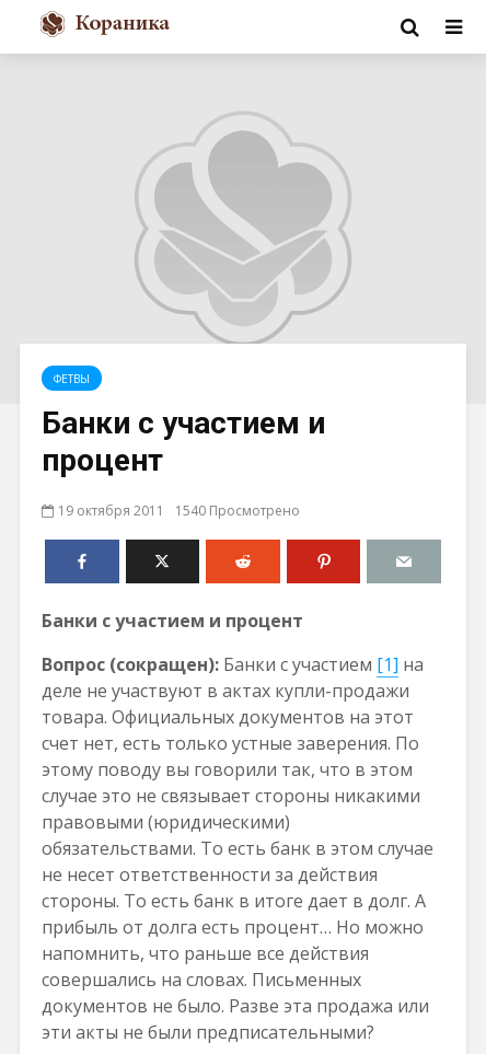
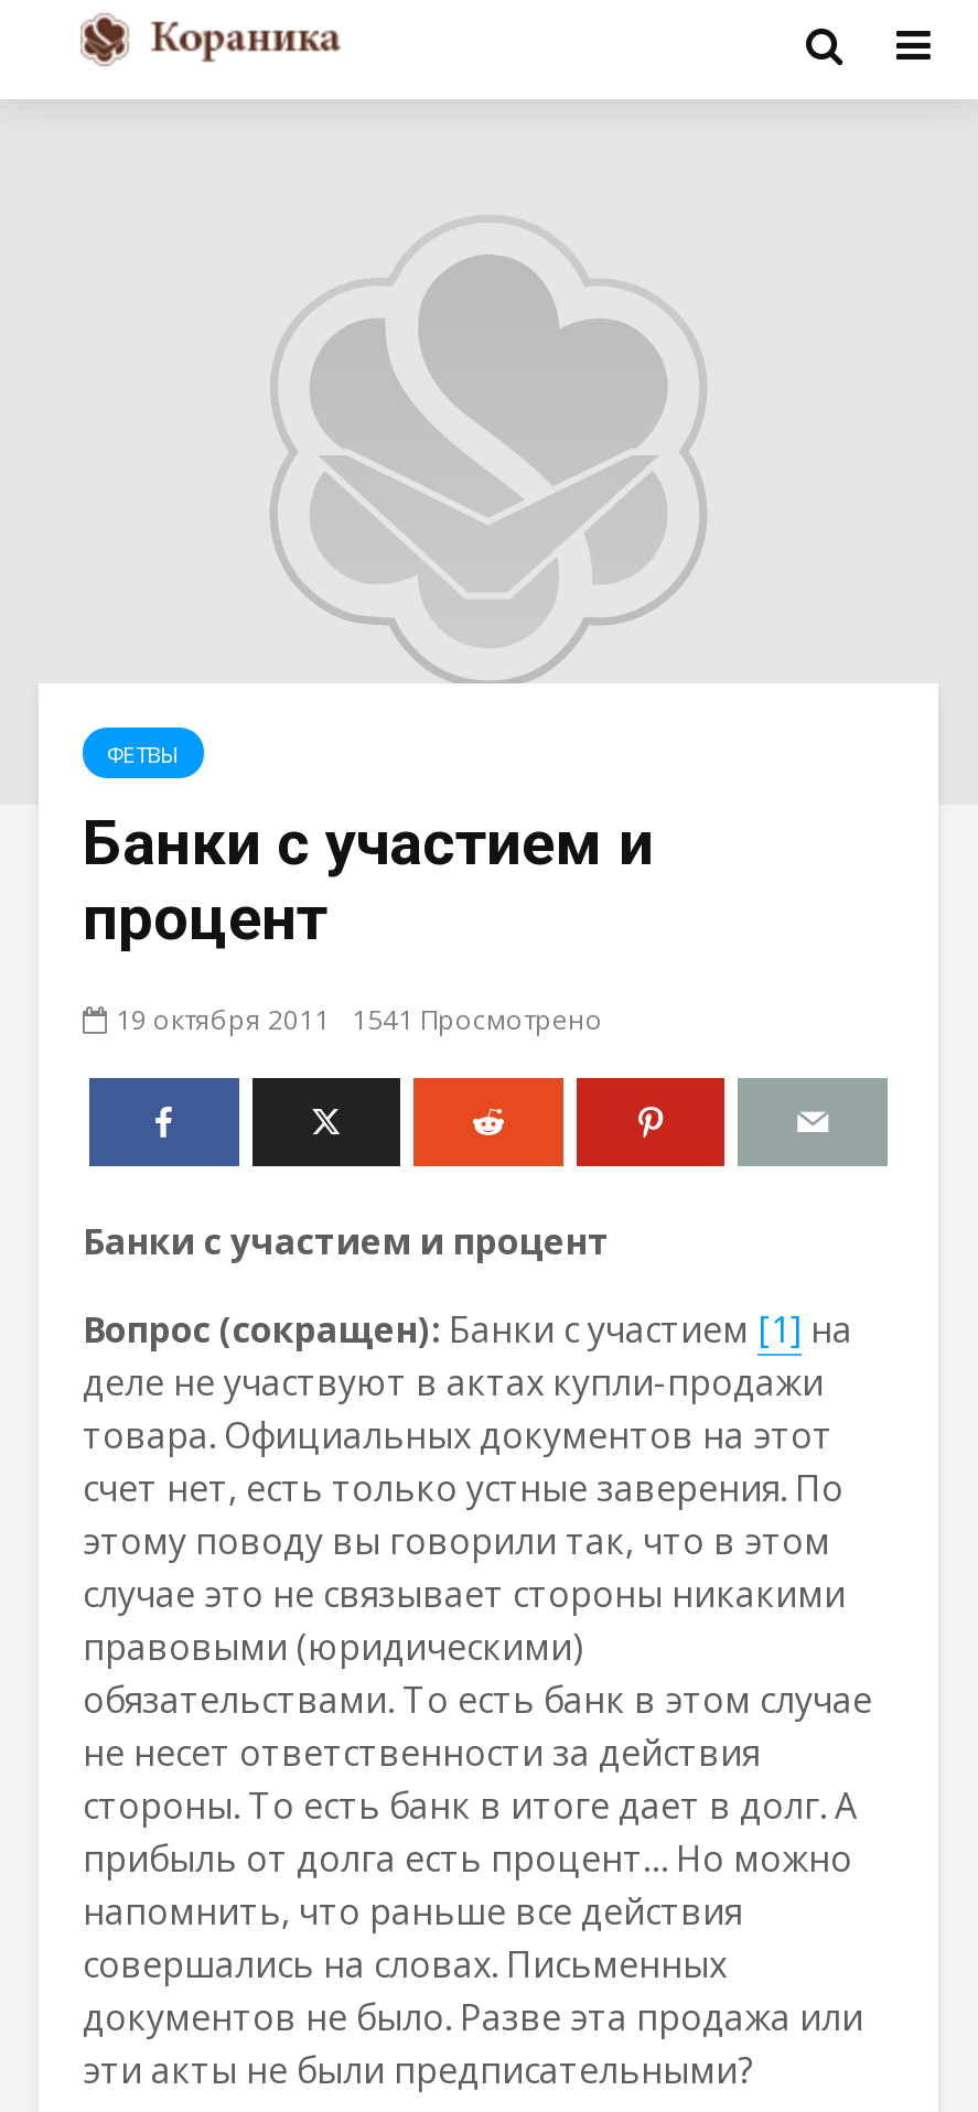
[58,501,300,520] 19 октября 2011 1540 Просмотрено -> [116,1000,603,1038] 19 октября 2011 1541 Просмотрено

